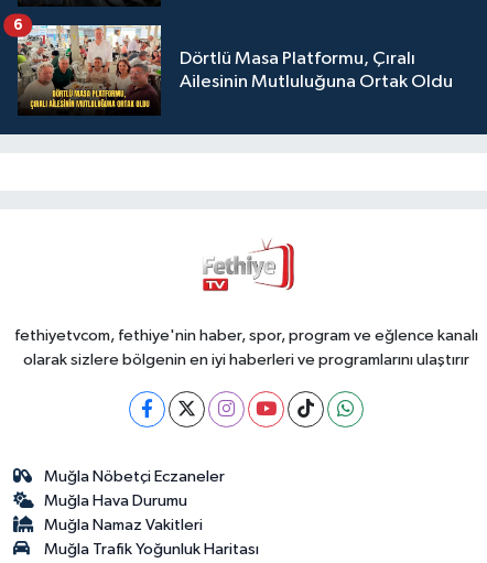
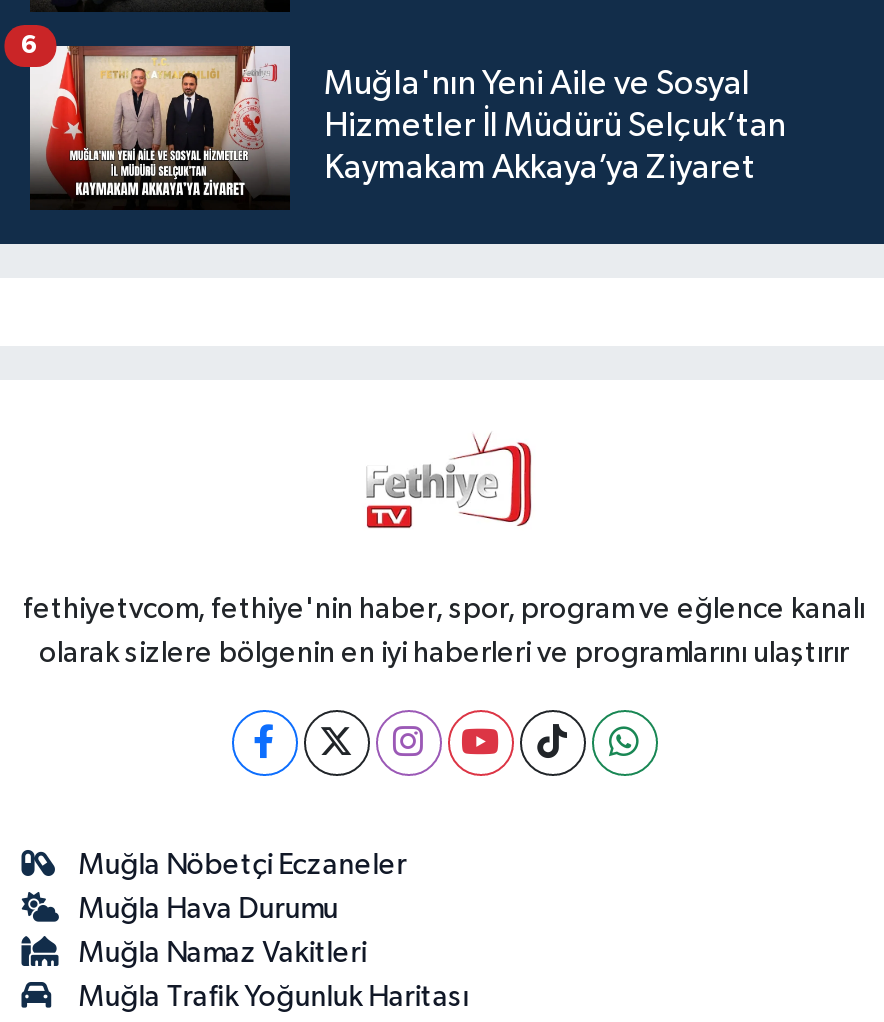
[17,24,453,110] [image] | Dörtlü Masa Platformu, Çıralı | Ailesinin Mutluluğuna Ortak Oldu -> [28,44,786,198] [image] | Muğla'nın Yeni Aile ve Sosyal | Hizmetler İl Müdürü Selçuk’tan | Kaymakam Akkaya’ya Ziyaret

